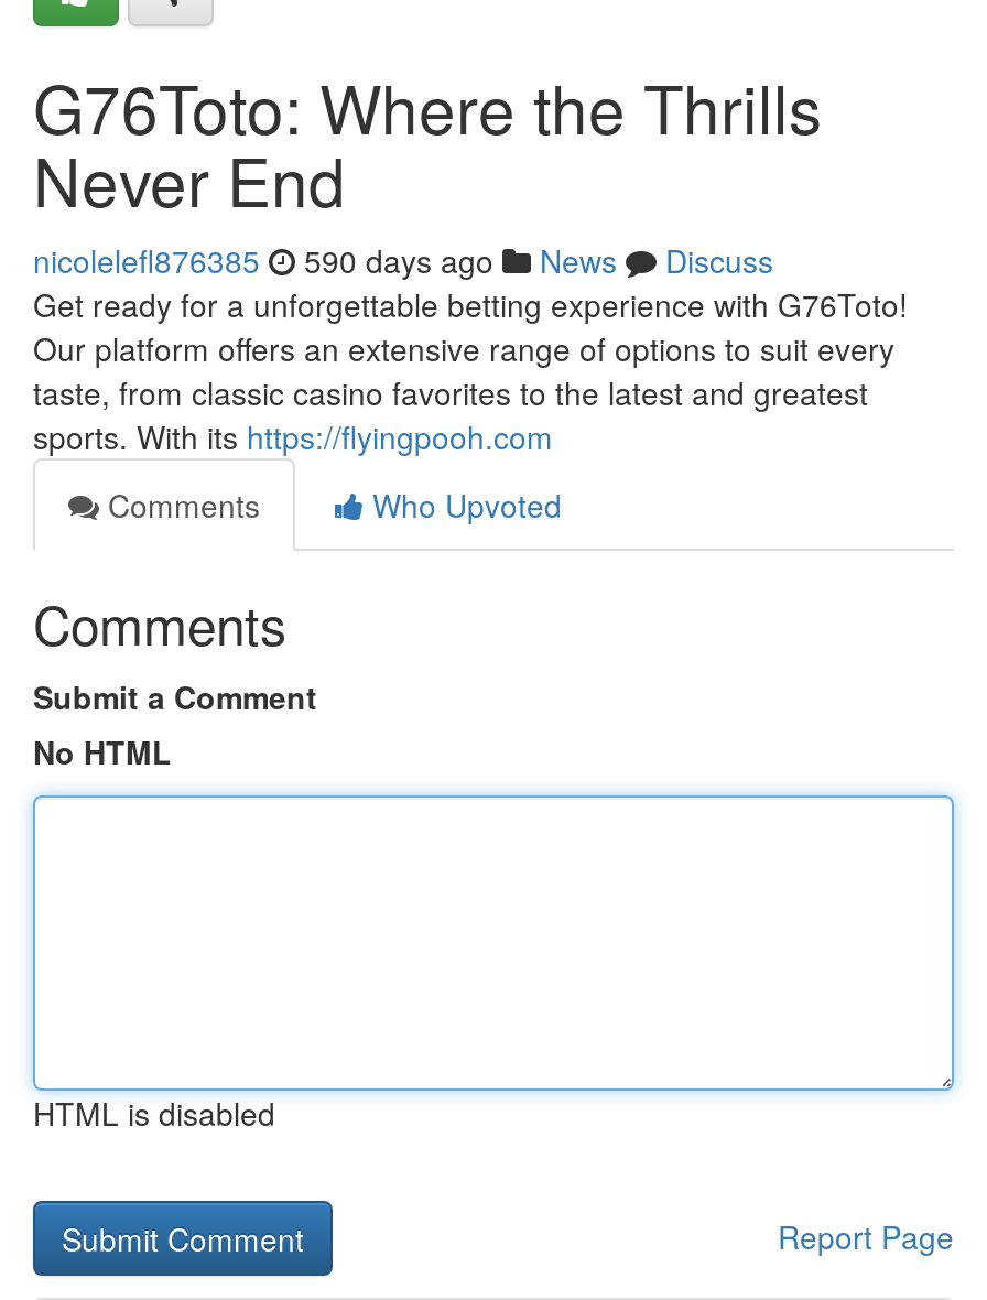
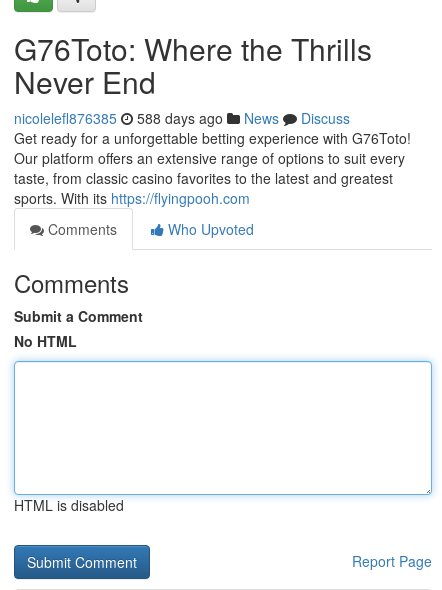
[33,238,773,282] nicolelefl876385 590 days ago News Discuss -> [14,108,350,128] nicolelefl876385 588 days ago News Discuss

